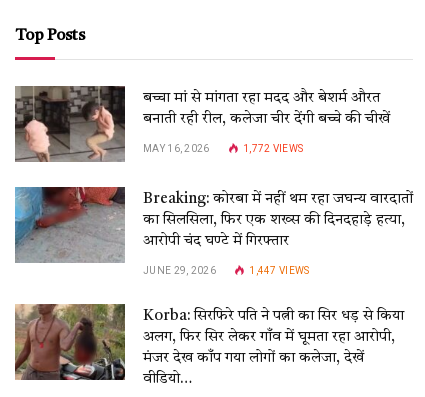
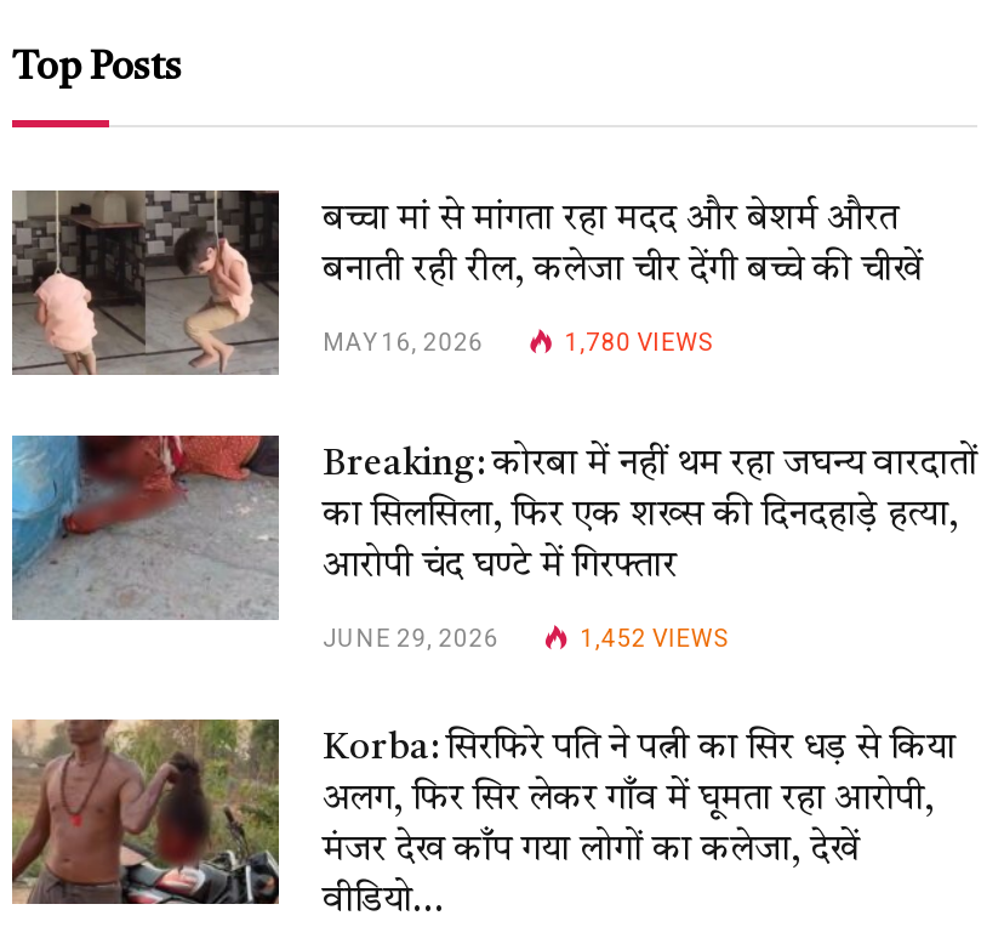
[243,143,303,154] 1,772 VIEWS -> [565,329,711,356] 1,780 VIEWS
[249,265,309,276] 1,447 VIEWS -> [580,625,726,652] 1,452 VIEWS

